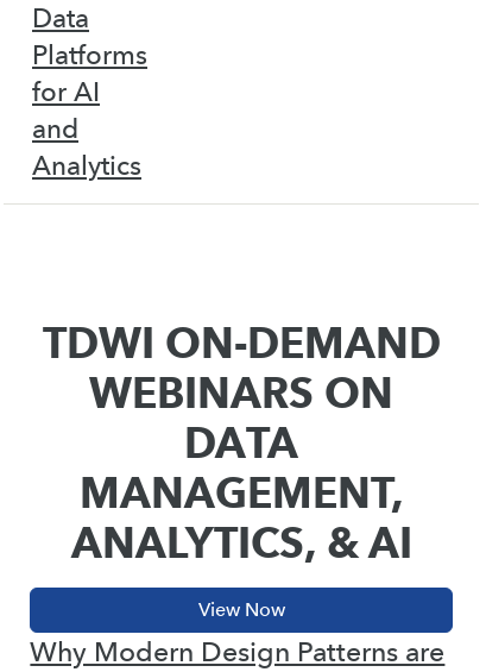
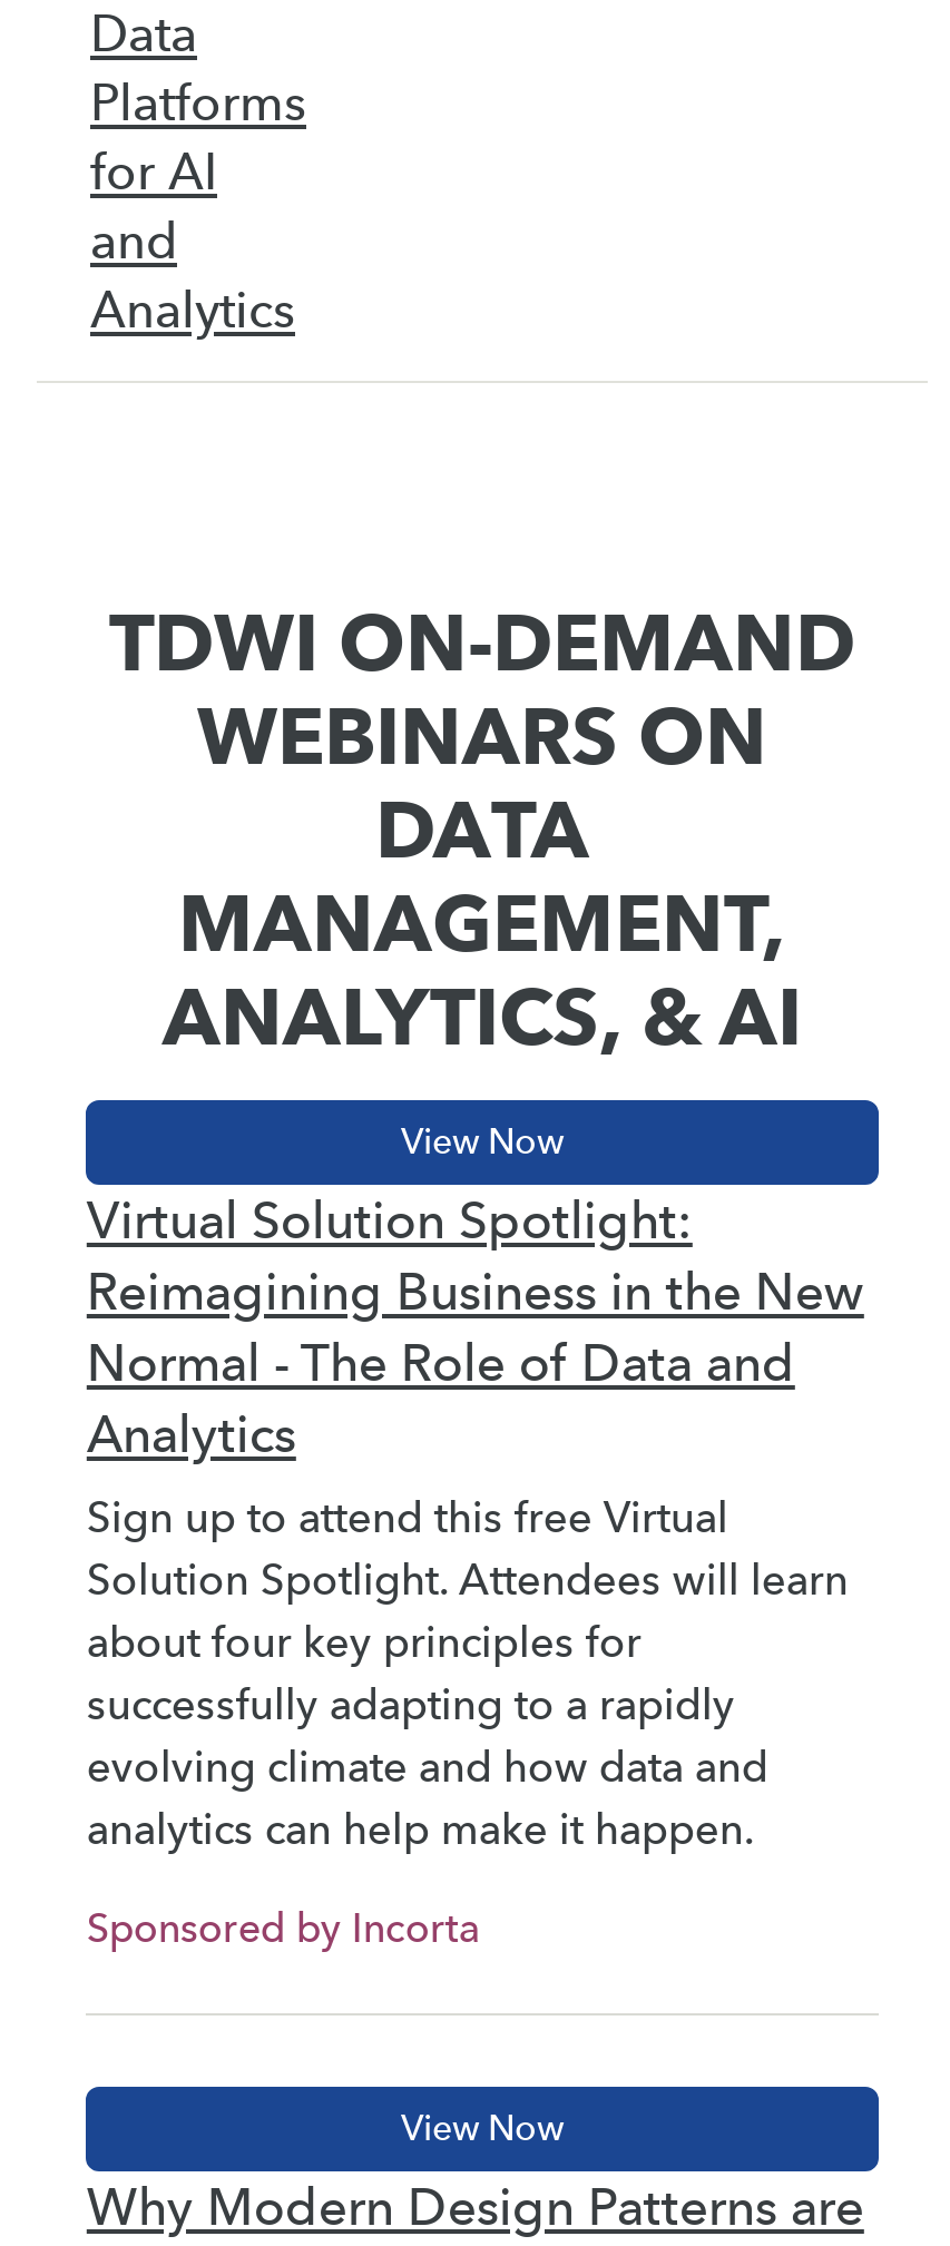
none -> [87,1189,864,1953] Virtual Solution Spotlight: | Reimagining Business in the New | Normal - The Role of Data and | Analytics | Sign up to attend this free Virtual | Solution Spotlight. Attendees will learn | about four key principles for | successfully adapting to a rapidly | evolving climate and how data and | analytics can help make it happen. | Sponsored by Incorta

